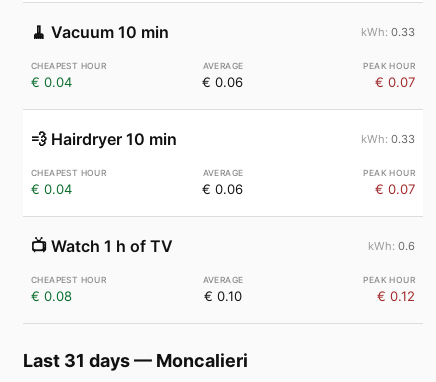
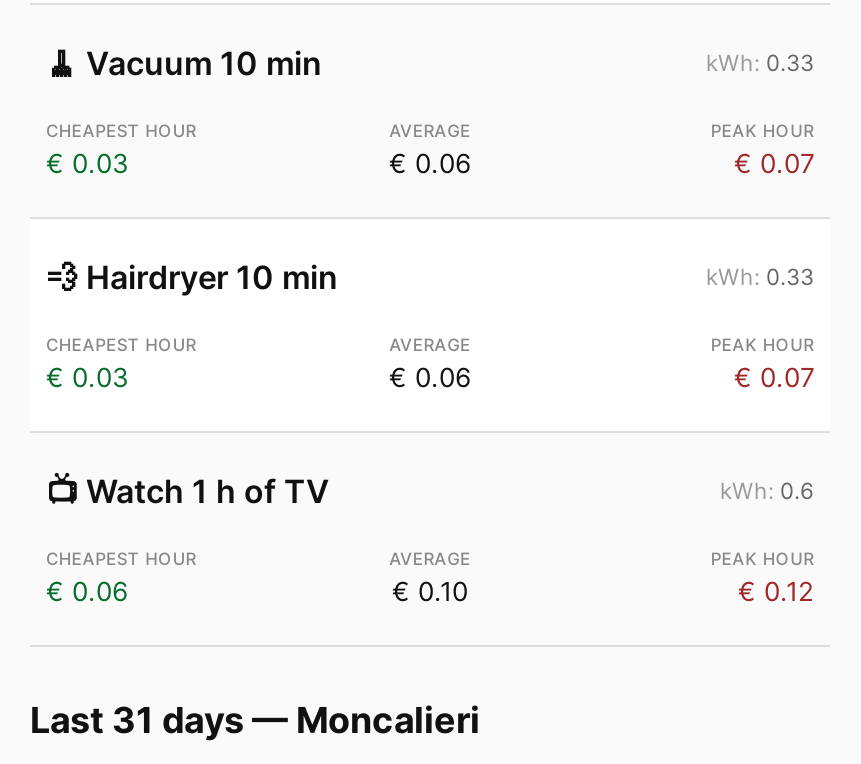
[31,74,72,90] € 0.04 -> [46,147,128,179] € 0.03
[31,181,72,197] € 0.04 -> [46,361,128,393] € 0.03
[31,288,72,304] € 0.08 -> [46,575,128,607] € 0.06

